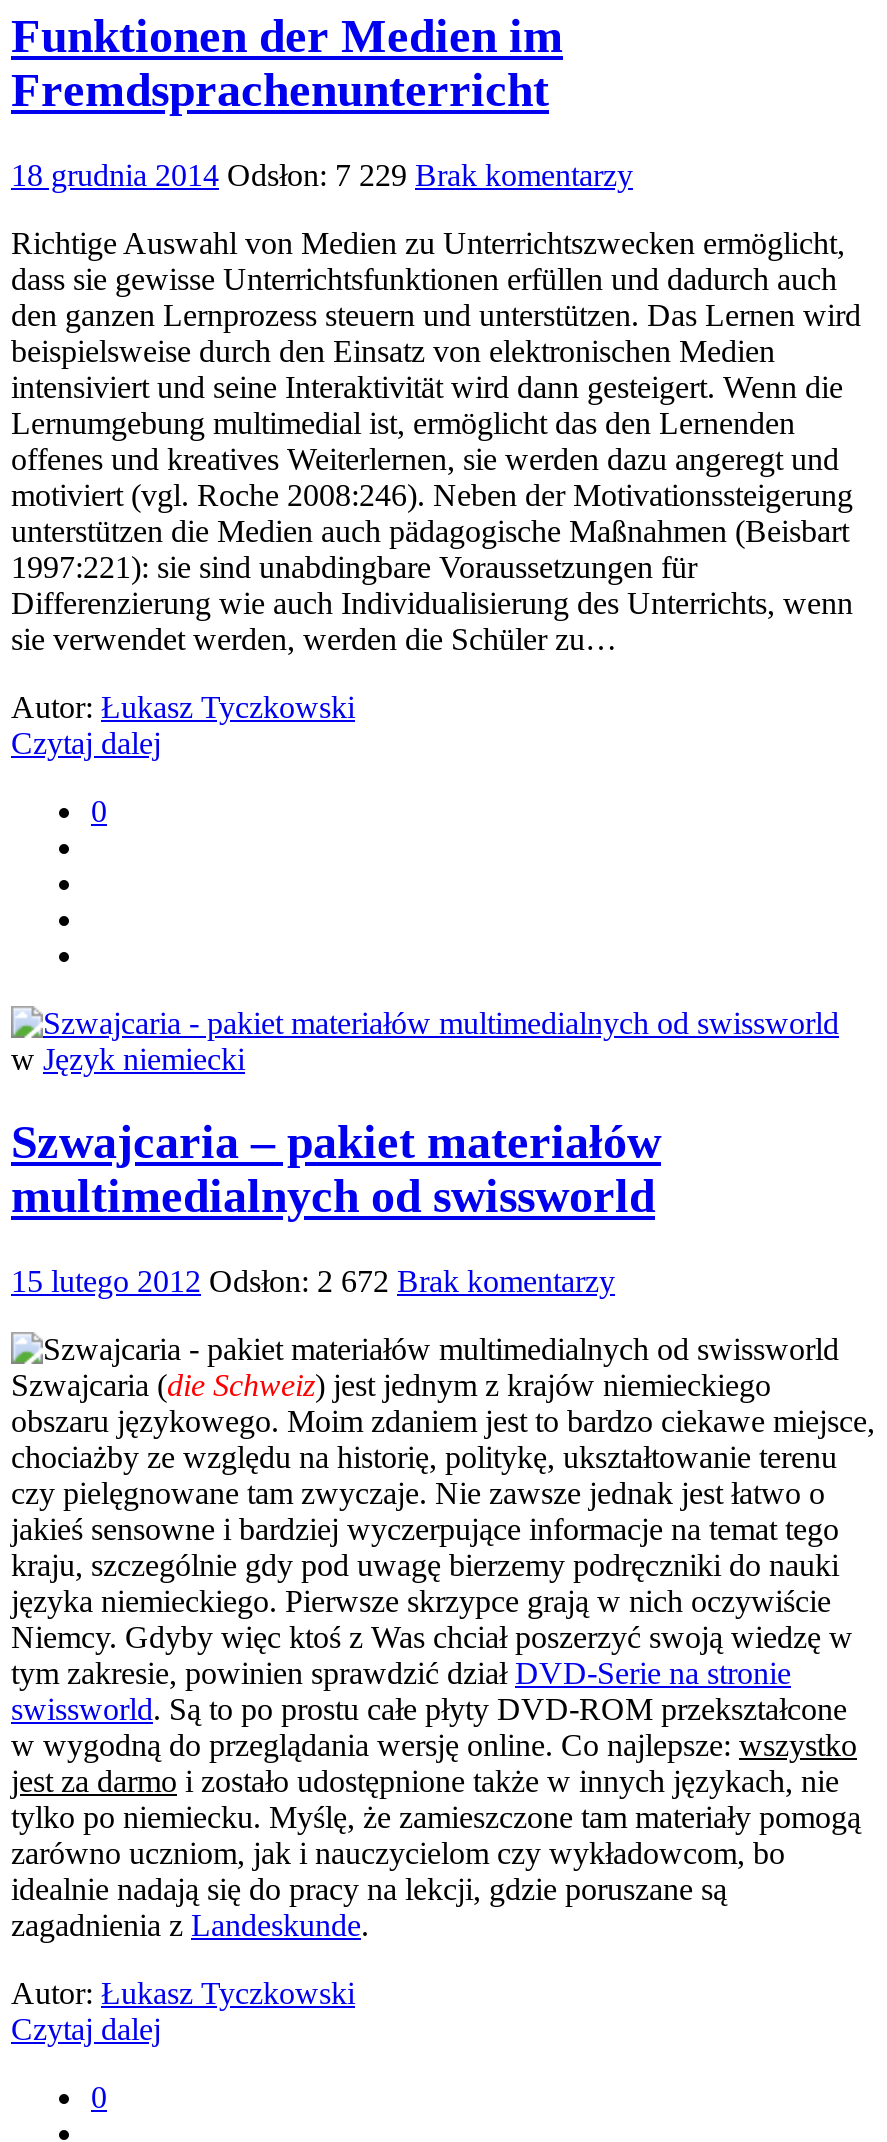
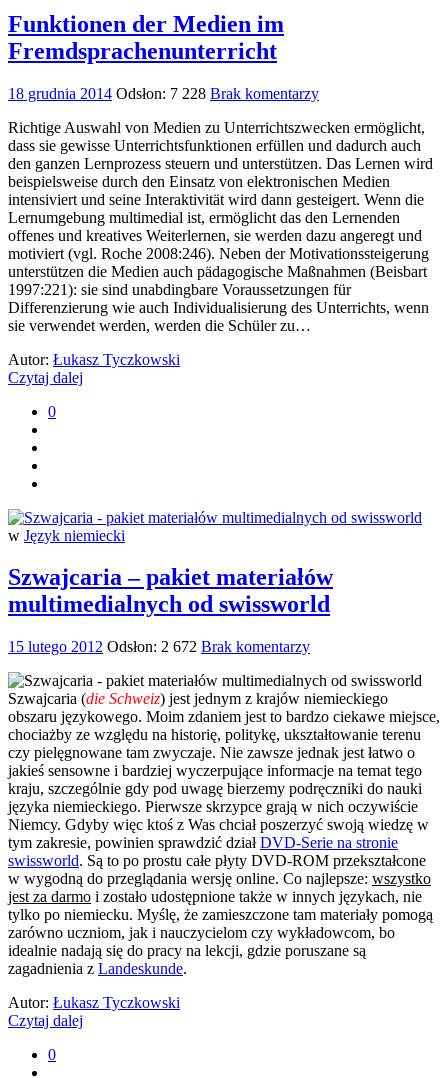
[11,157,633,191] 18 grudnia 2014 Odsłon: 7 229 Brak komentarzy -> [8,84,319,101] 18 grudnia 2014 Odsłon: 7 228 Brak komentarzy

